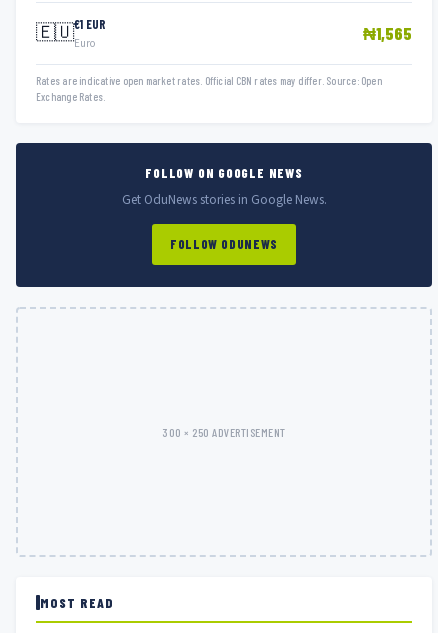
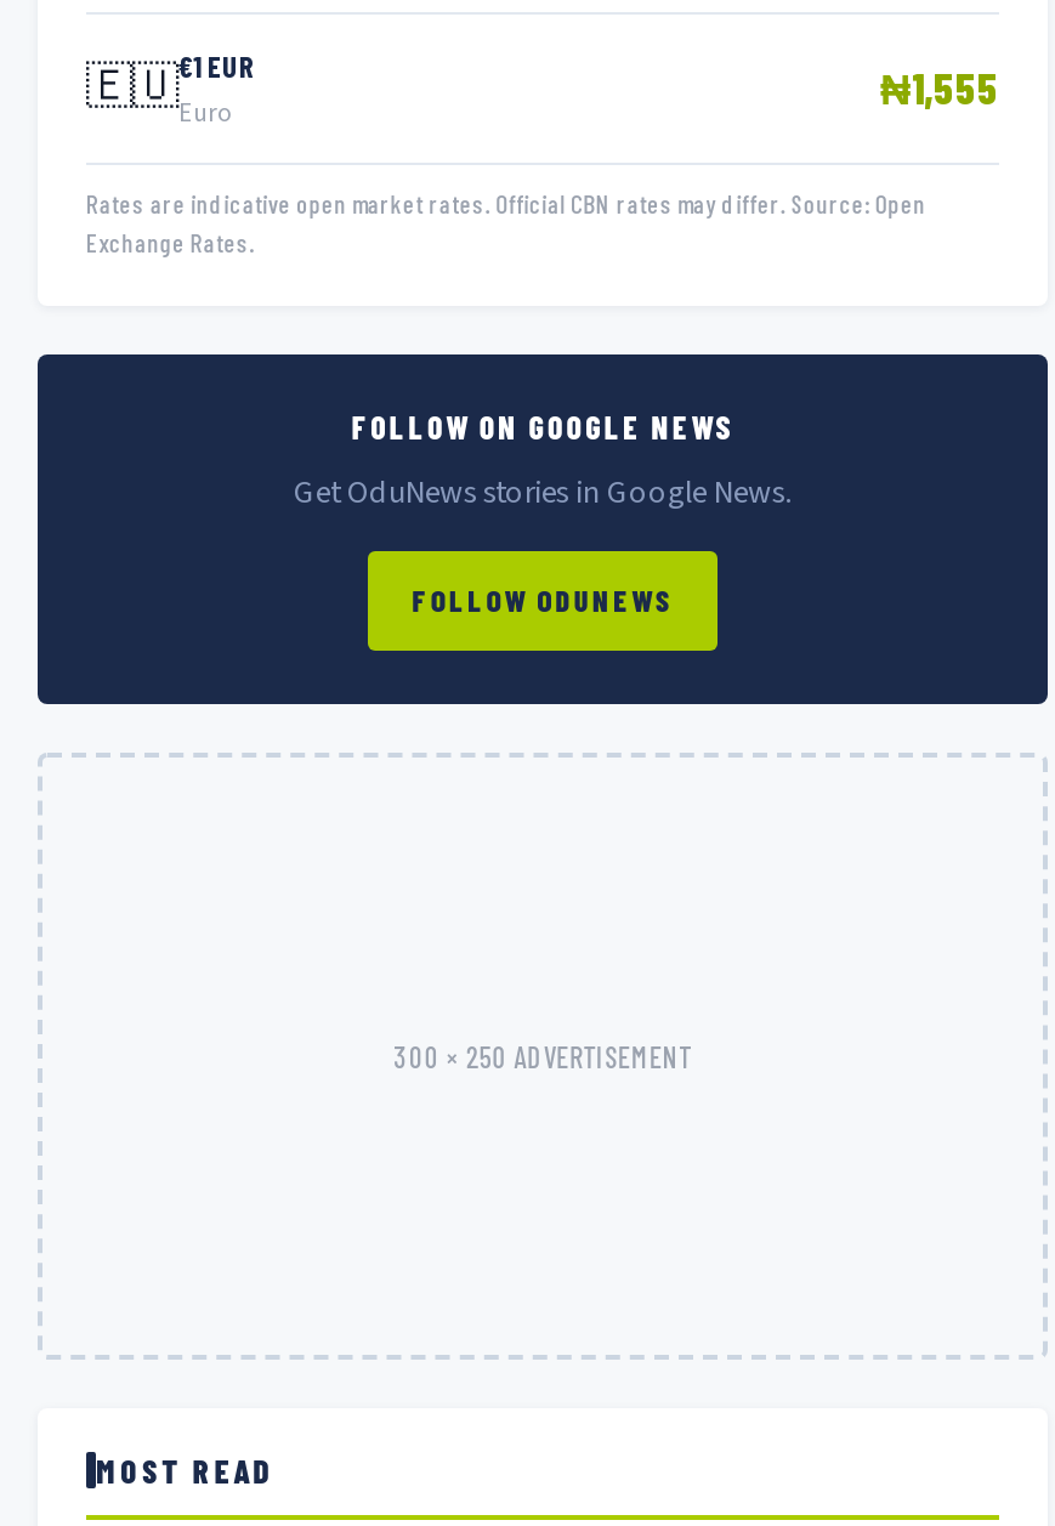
[363,22,412,44] ₦1,565 -> [880,60,999,113] ₦1,555

